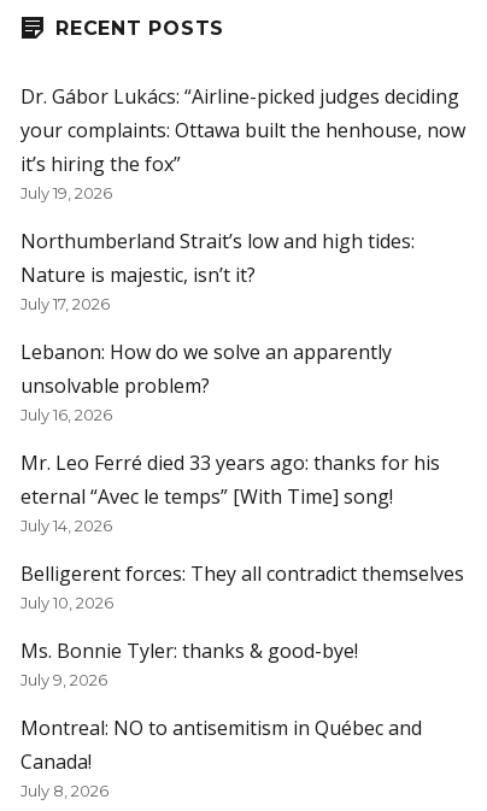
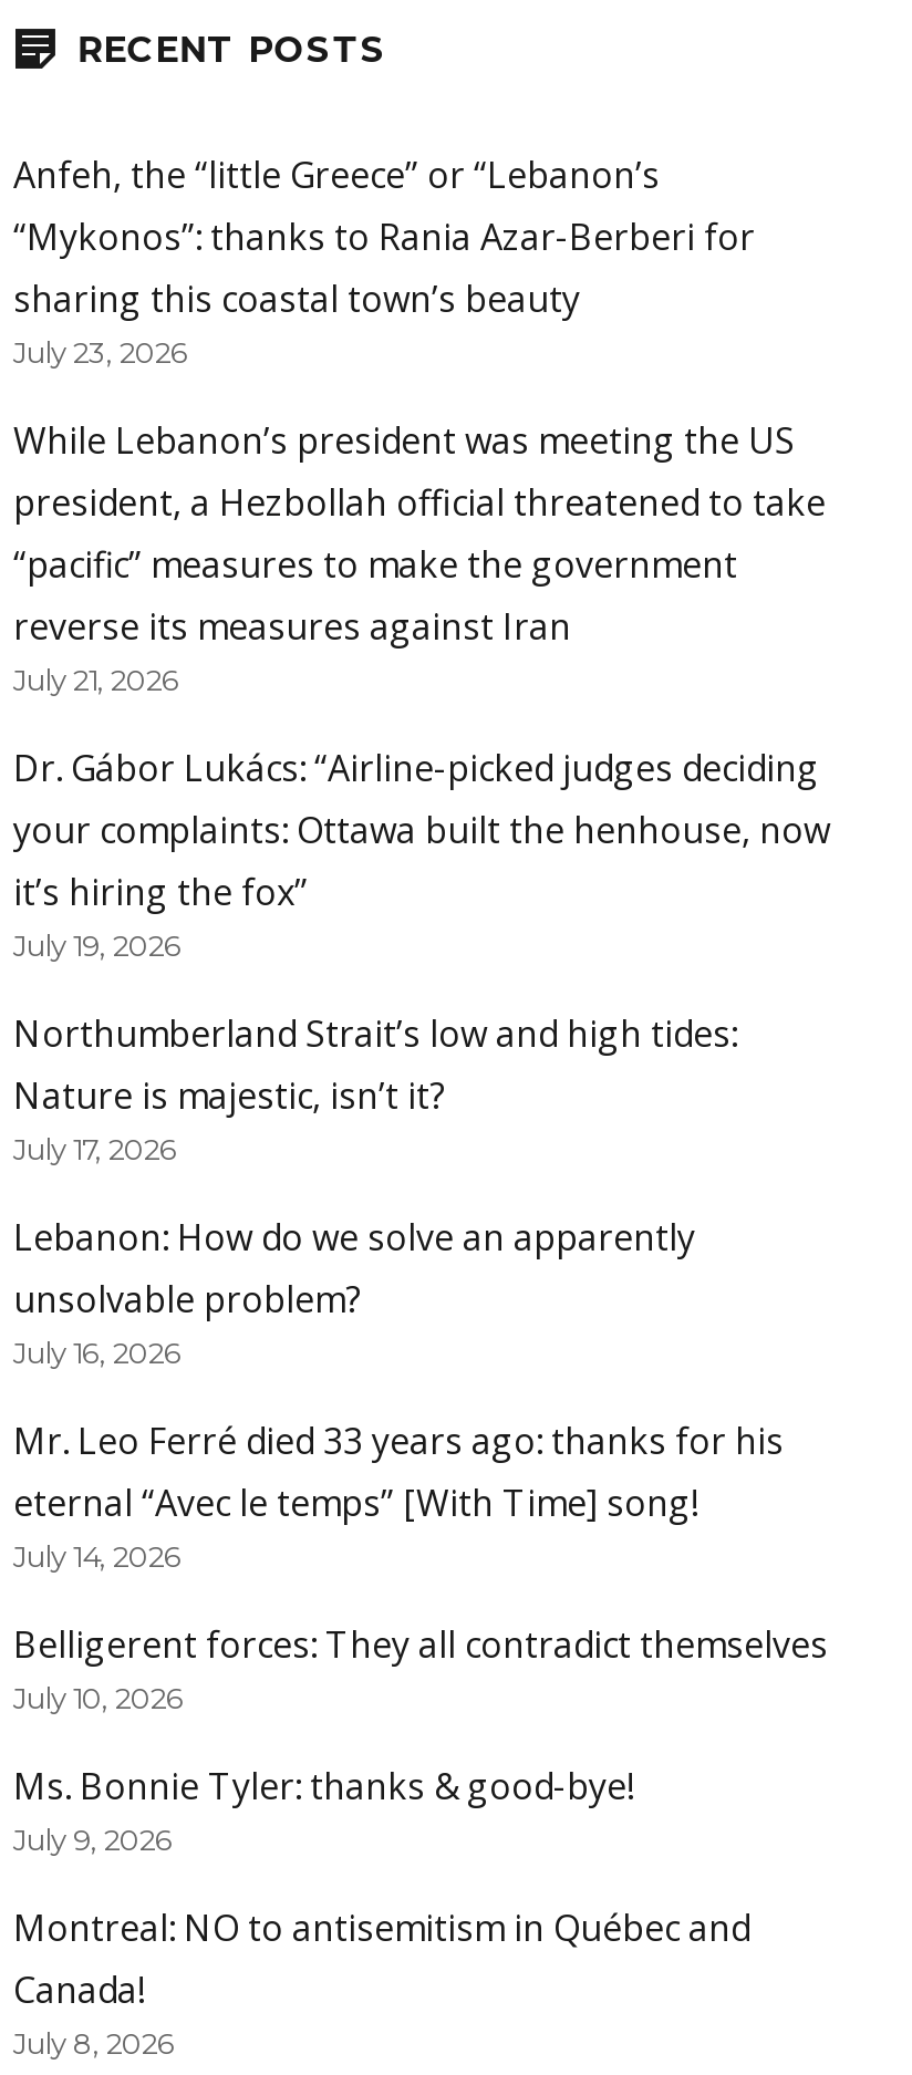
none -> [13,150,826,697] Anfeh, the “little Greece” or “Lebanon’s | “Mykonos”: thanks to Rania Azar-Berberi for | sharing this coastal town’s beauty | July 23, 2026 | While Lebanon’s president was meeting the US | president, a Hezbollah official threatened to take | “pacific” measures to make the government | reverse its measures against Iran | July 21, 2026

